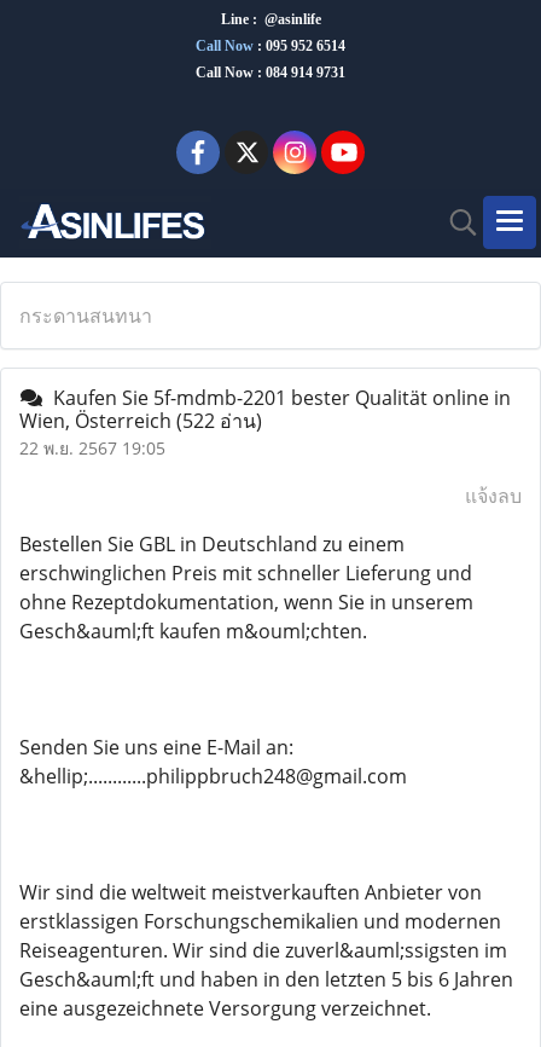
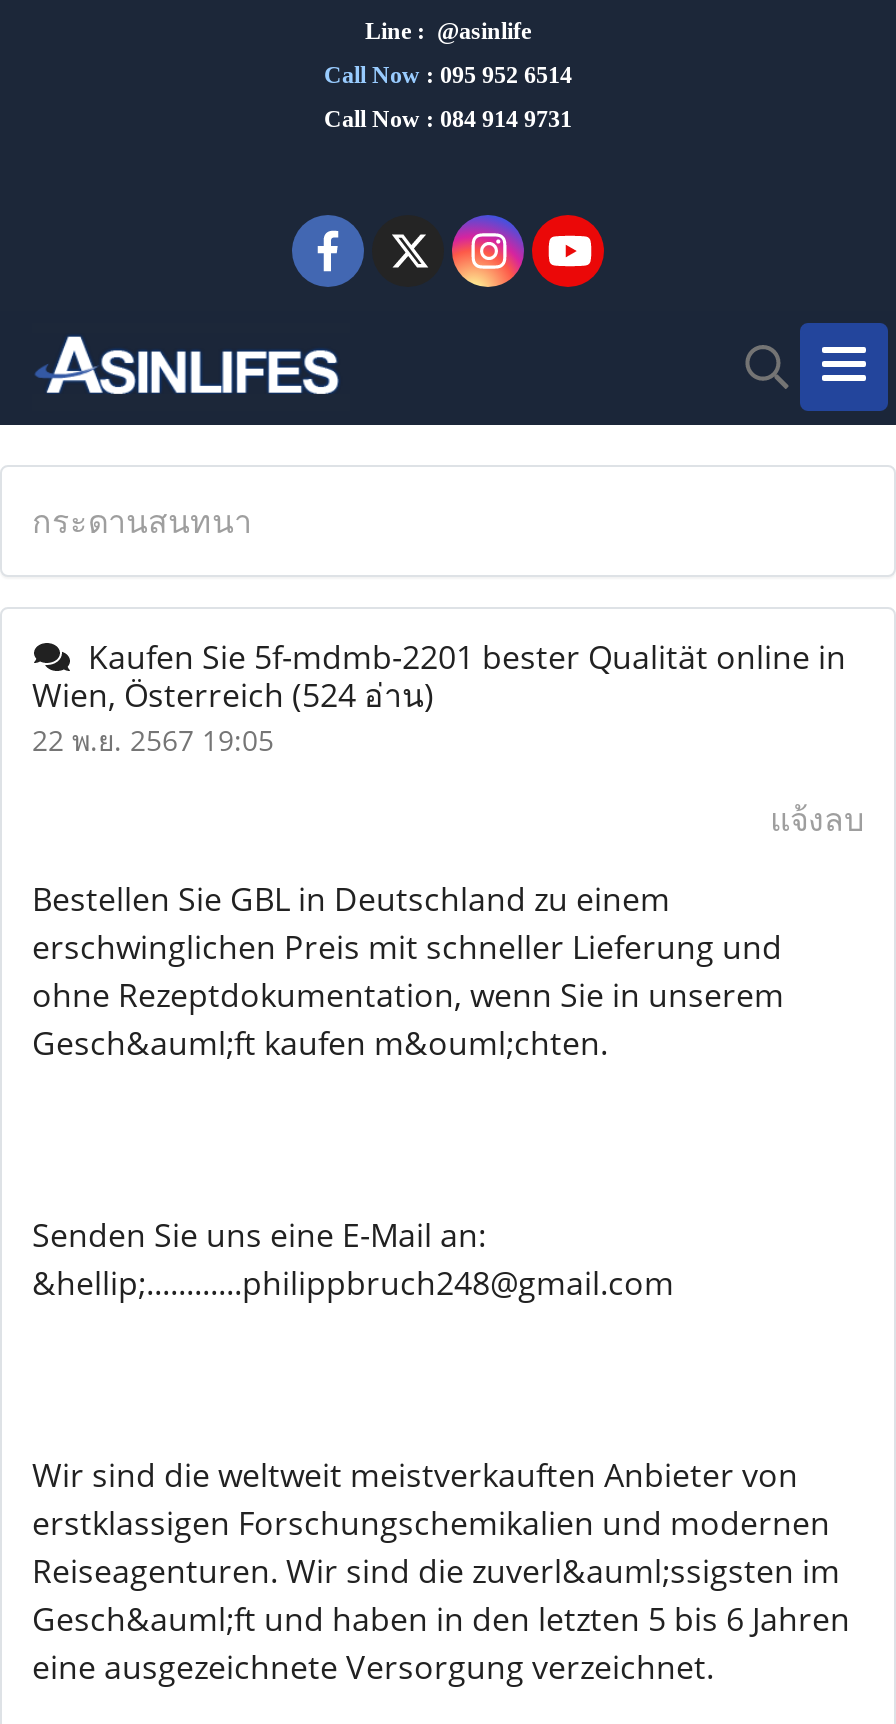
[19,407,262,434] Wien, Österreich (522 อ่าน) -> [32,673,434,717] Wien, Österreich (524 อ่าน)

